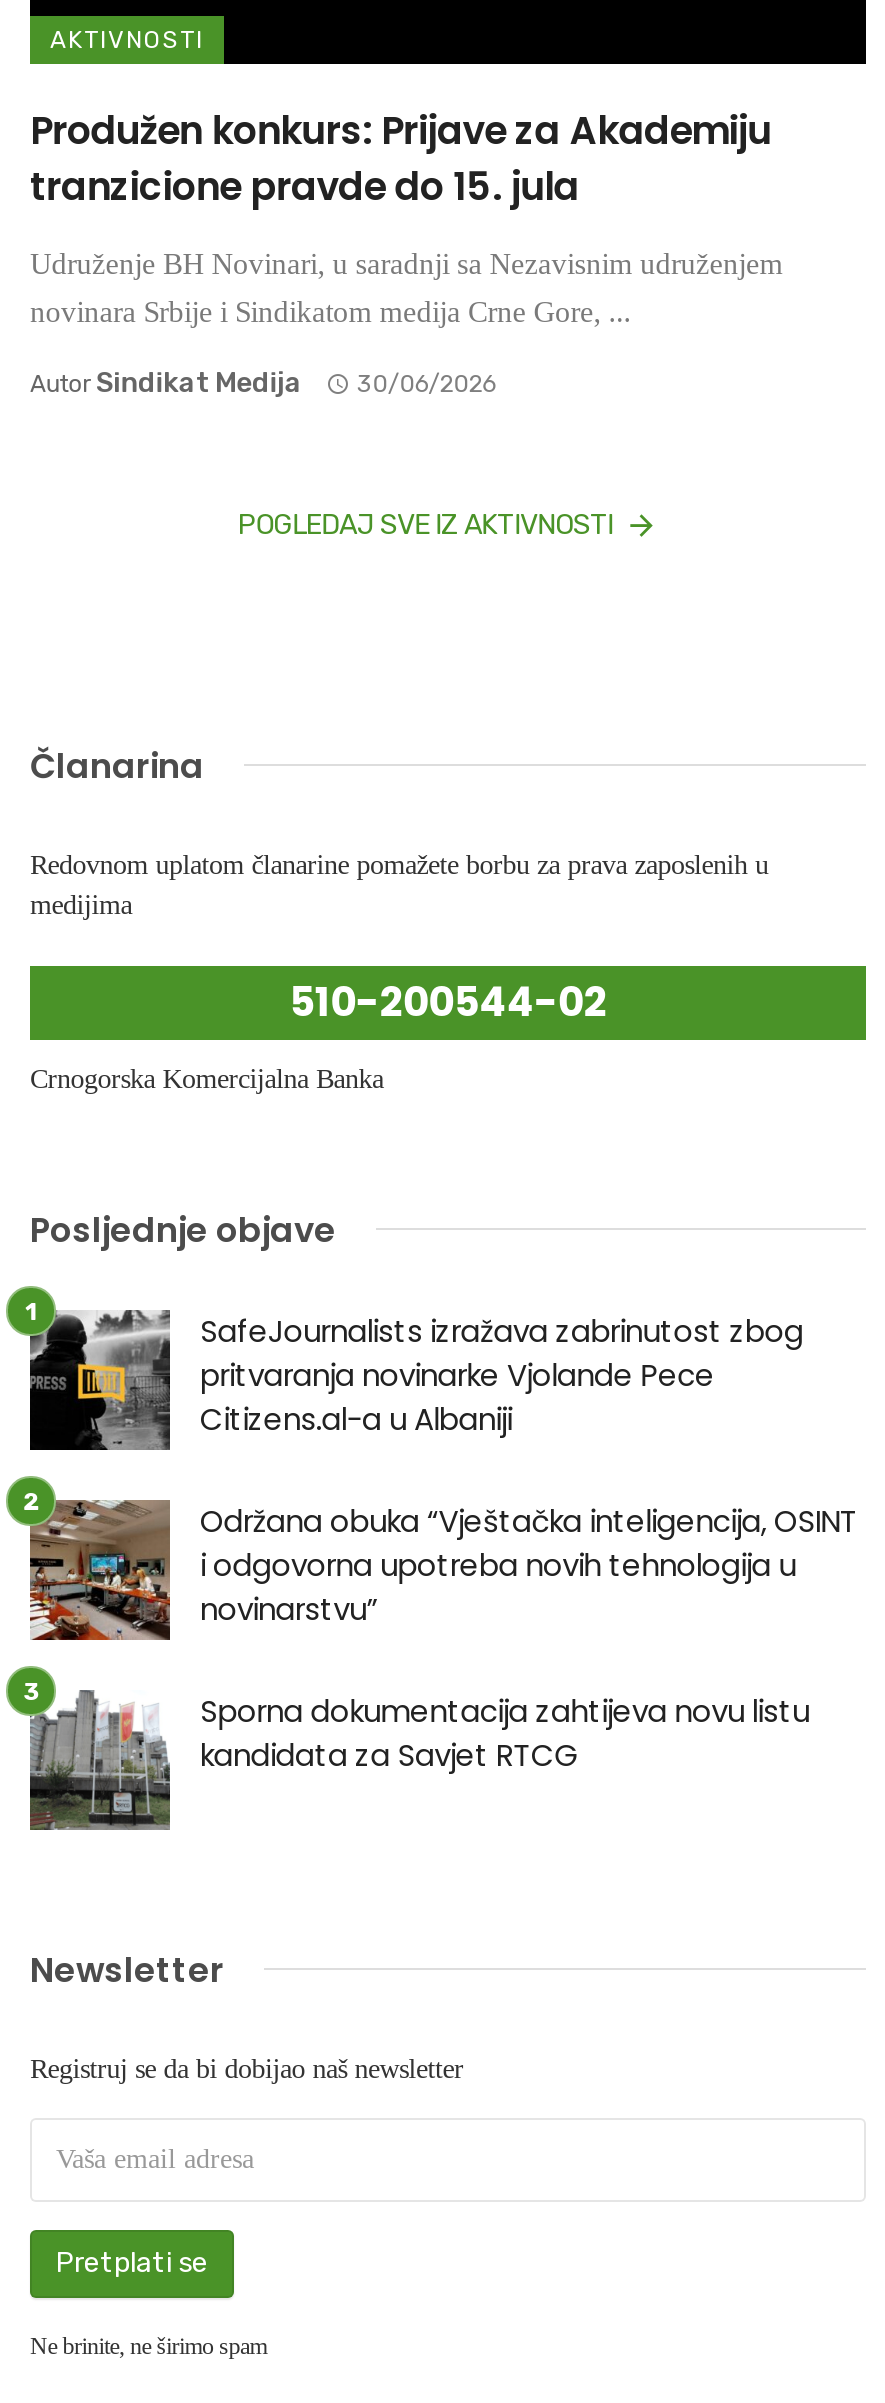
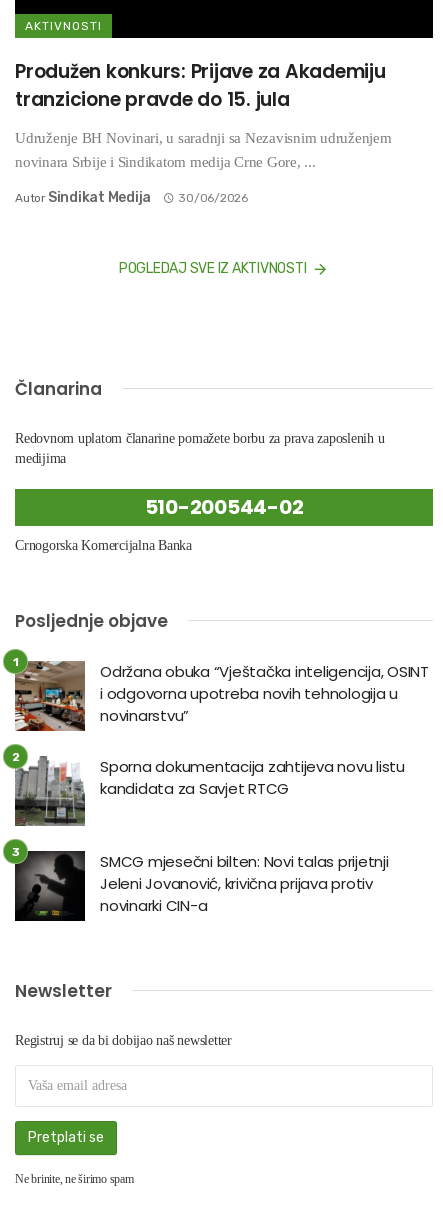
[28,1310,804,1452] [image] | SafeJournalists izražava zabrinutost zbog | pritvaranja novinarke Vjolande Pece | Citizens.al-a u Albaniji -> none
moved [0,1478,858,1776] -> [0,650,429,799]: [image] | Održana obuka “Vještačka inteligencija, OSINT | i odgovorna upotreba novih tehnologija u | novinarstvu” | Sporna dokumentacija zahtijeva novu listu | kandidata za Savjet RTCG
none -> [15,850,388,921] [image] | SMCG mjesečni bilten: Novi talas prijetnji | Jeleni Jovanović, krivična prijava protiv | novinarki CIN-a

